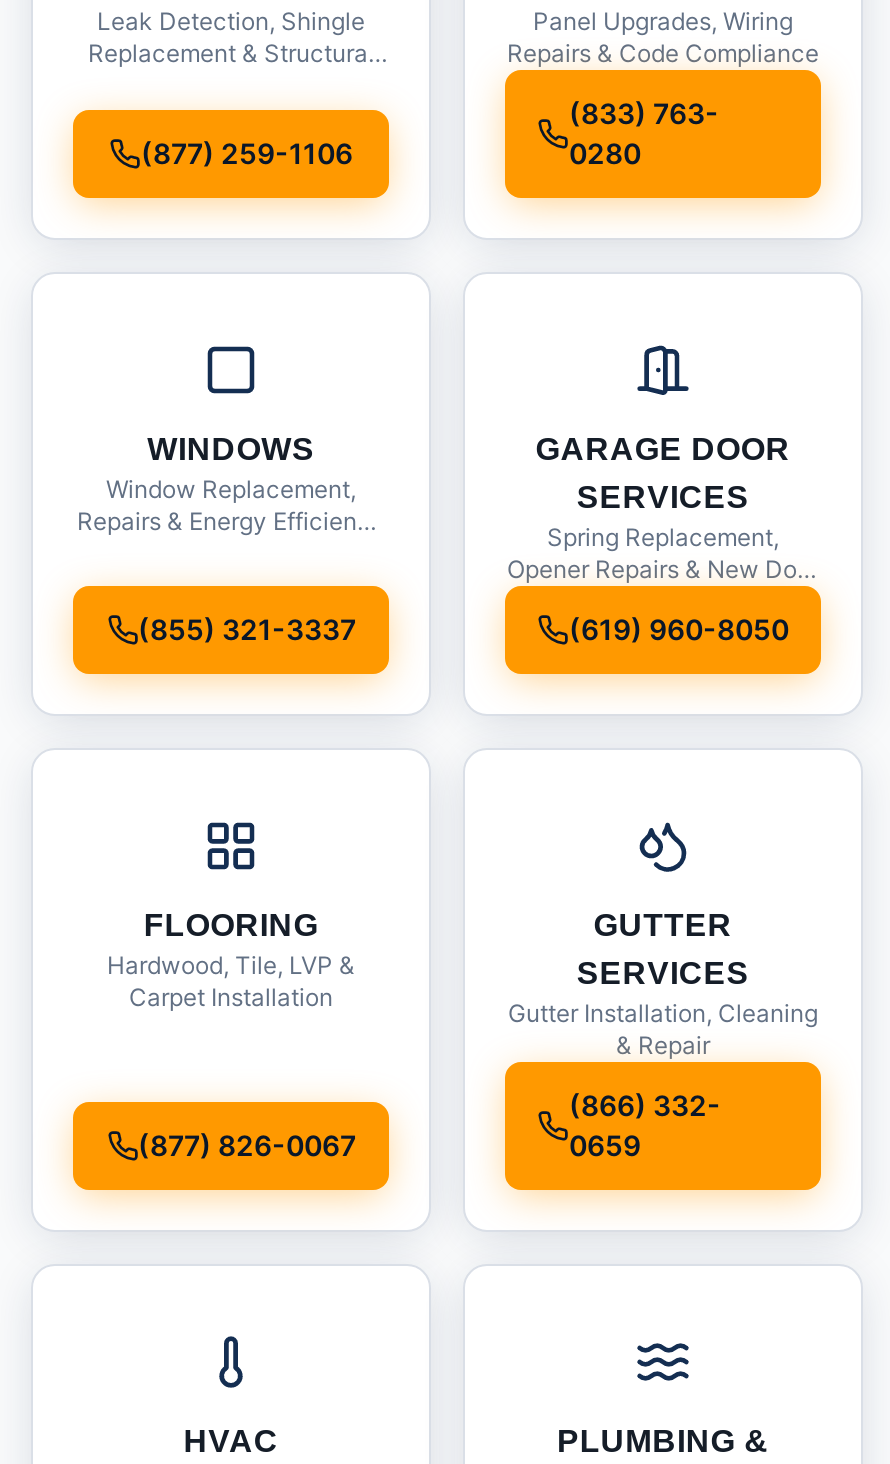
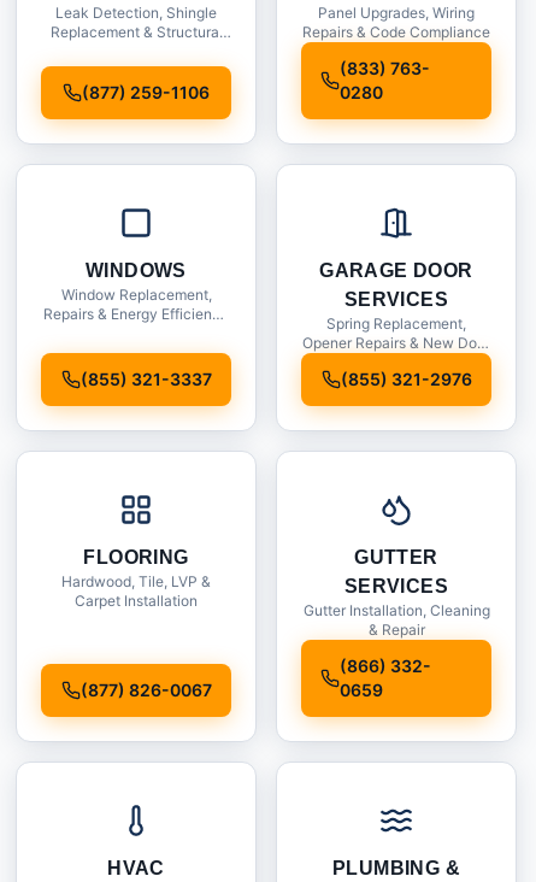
[569,612,789,646] (619) 960-8050 -> [340,369,472,389] (855) 321-2976

